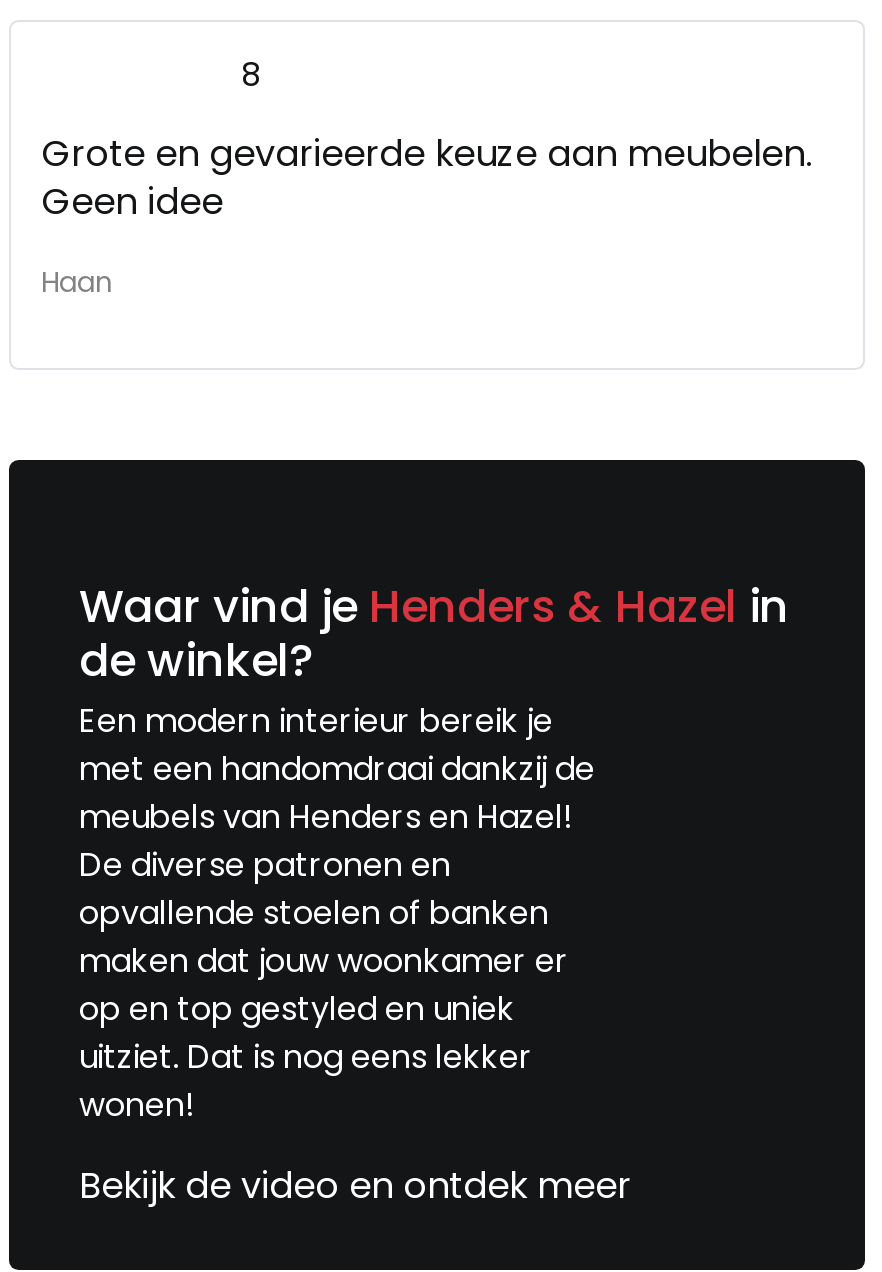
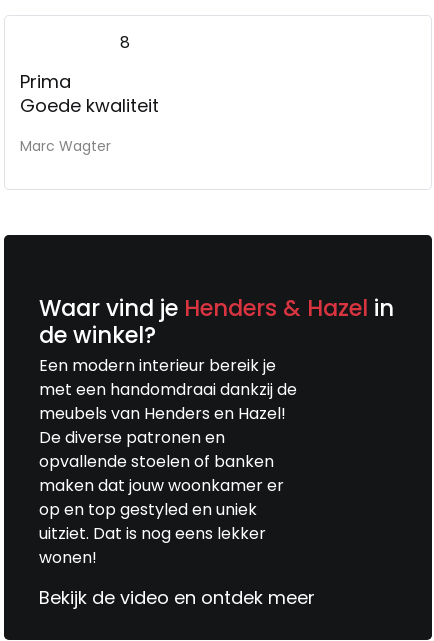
[41,127,811,225] Grote en gevarieerde keuze aan meubelen. | Geen idee -> [20,69,159,118] Prima | Goede kwaliteit
[41,261,113,301] Haan -> [20,136,111,156] Marc Wagter

